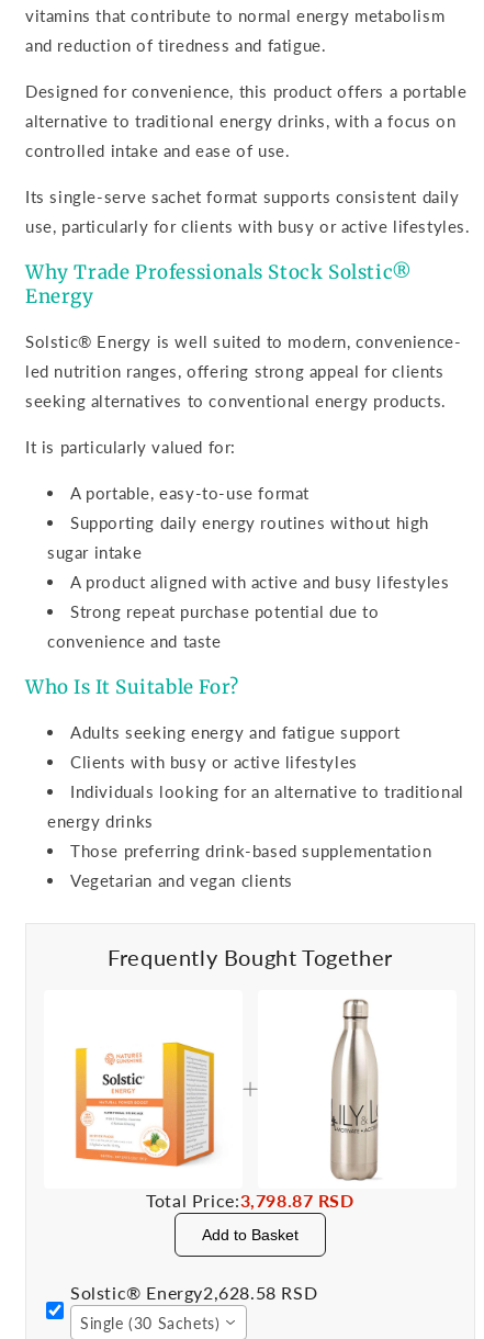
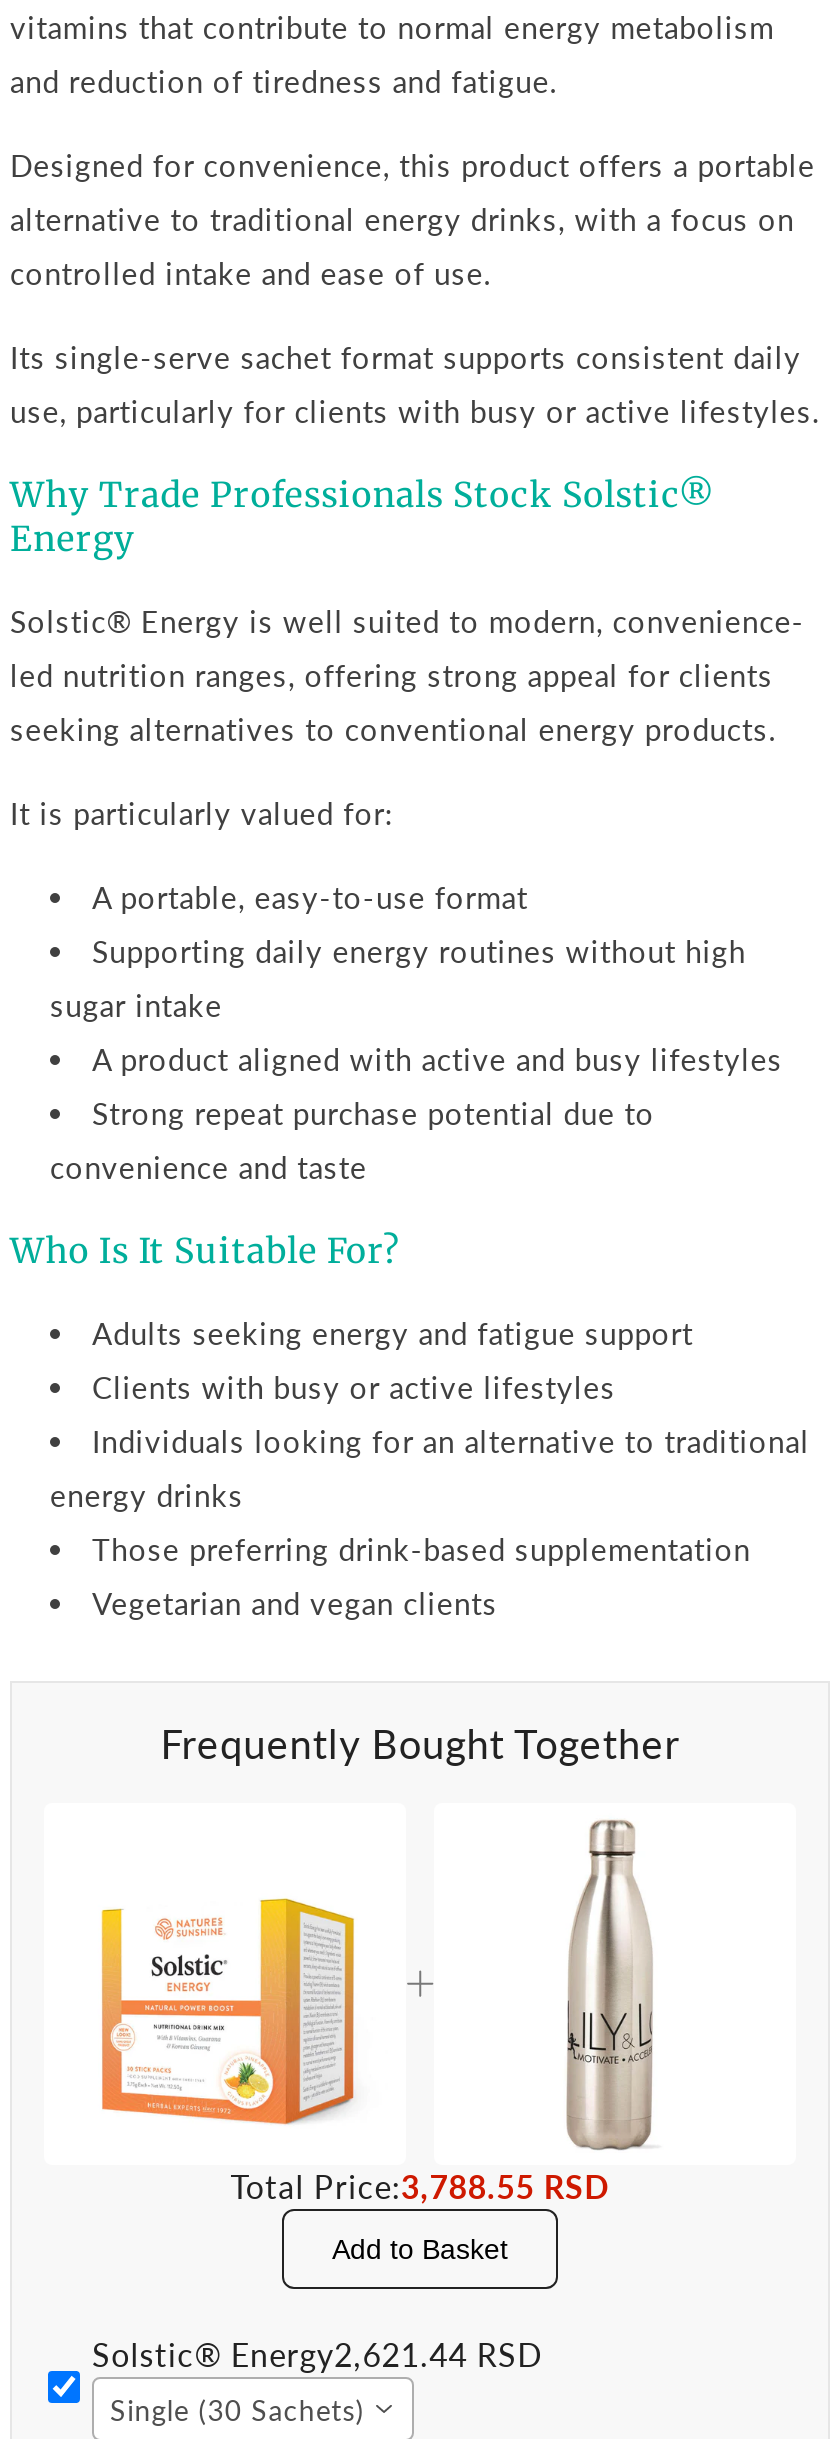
[146,1190,354,1211] Total Price:3,798.87 RSD -> [231,2168,609,2206] Total Price:3,788.55 RSD
[70,1282,317,1303] Solstic® Energy2,628.58 RSD -> [92,2336,542,2374] Solstic® Energy2,621.44 RSD

